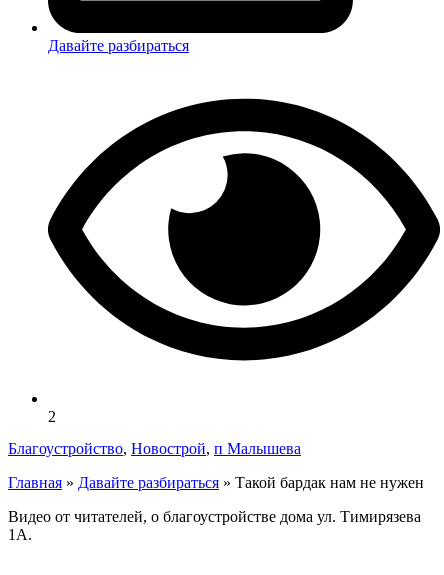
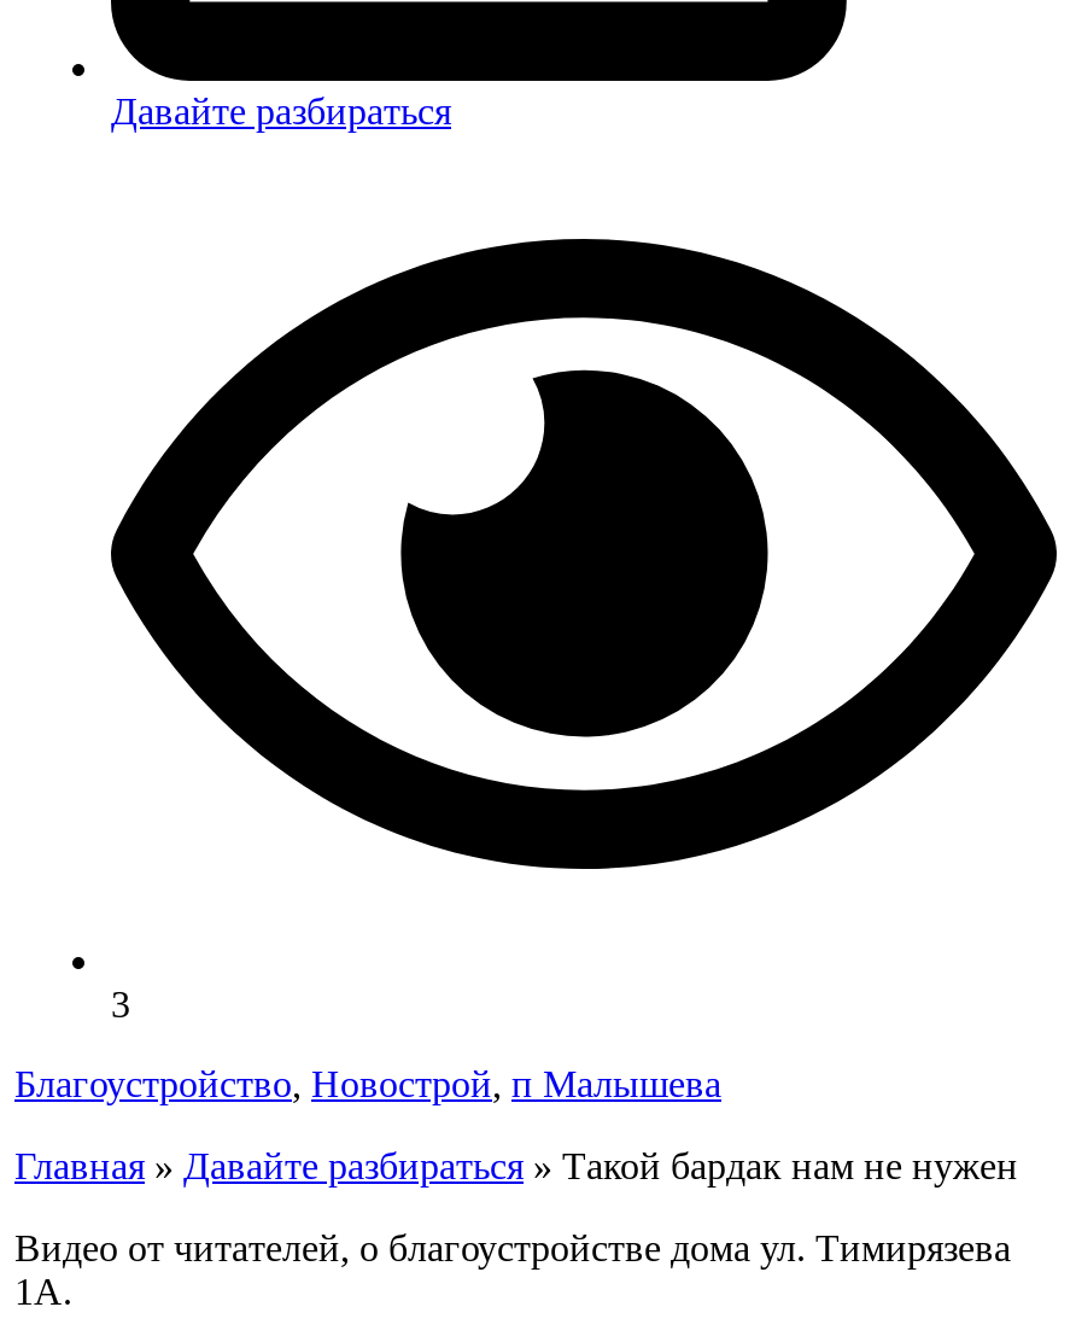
[48,408,56,425] 2 -> [111,984,130,1025] 3

